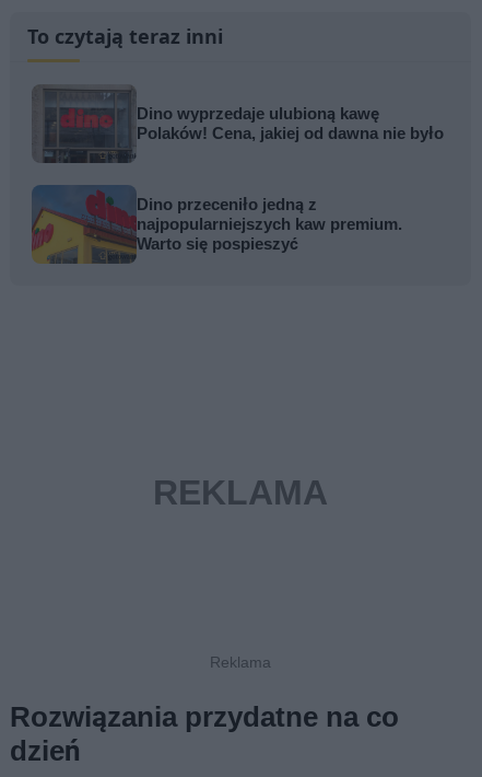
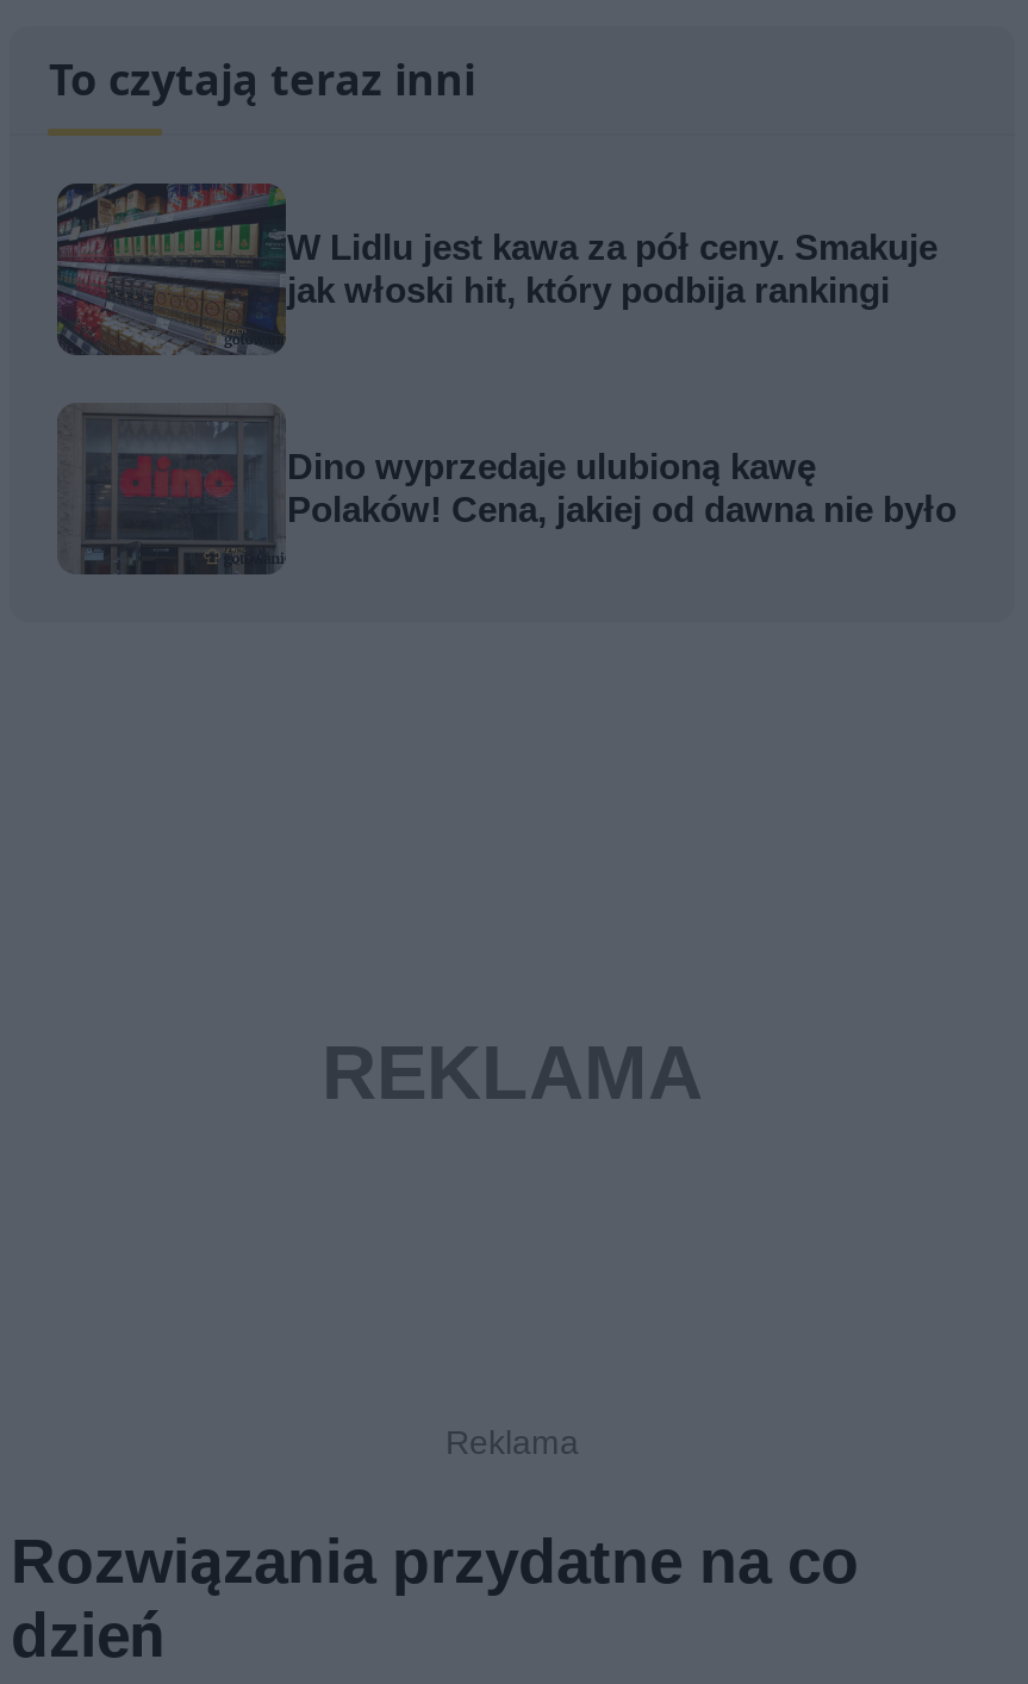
none -> [57,182,937,356] [image] | W Lidlu jest kawa za pół ceny. Smakuje | jak włoski hit, który podbija rankingi
moved [137,104,444,143] -> [287,445,956,530]: Dino wyprzedaje ulubioną kawę | Polaków! Cena, jakiej od dawna nie było
[32,185,403,265] [image] | Dino przeceniło jedną z | najpopularniejszych kaw premium. | Warto się pospieszyć -> none

